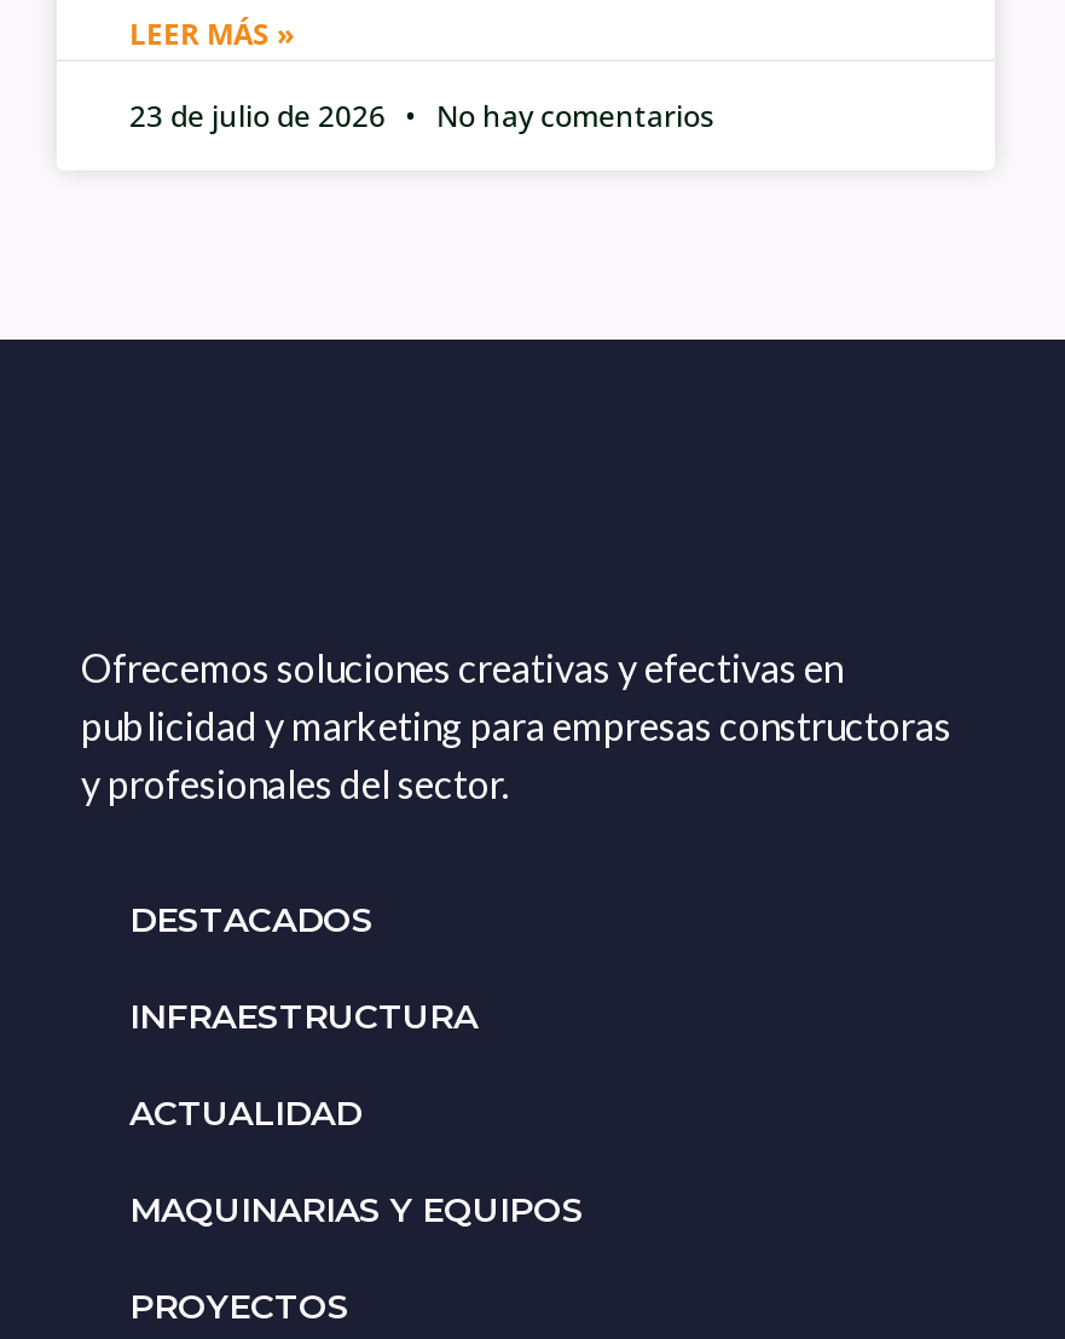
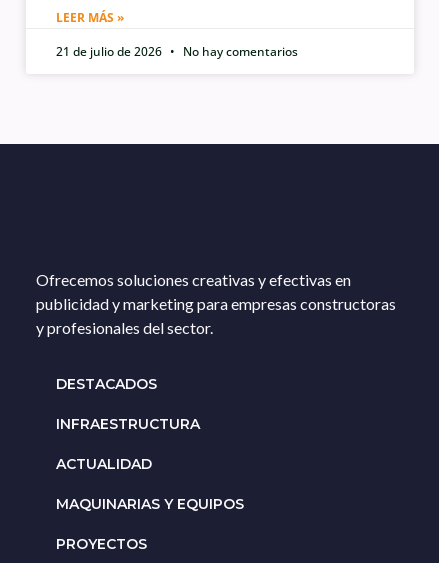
[129,94,714,135] 23 de julio de 2026 No hay comentarios -> [56,42,298,59] 21 de julio de 2026 No hay comentarios

